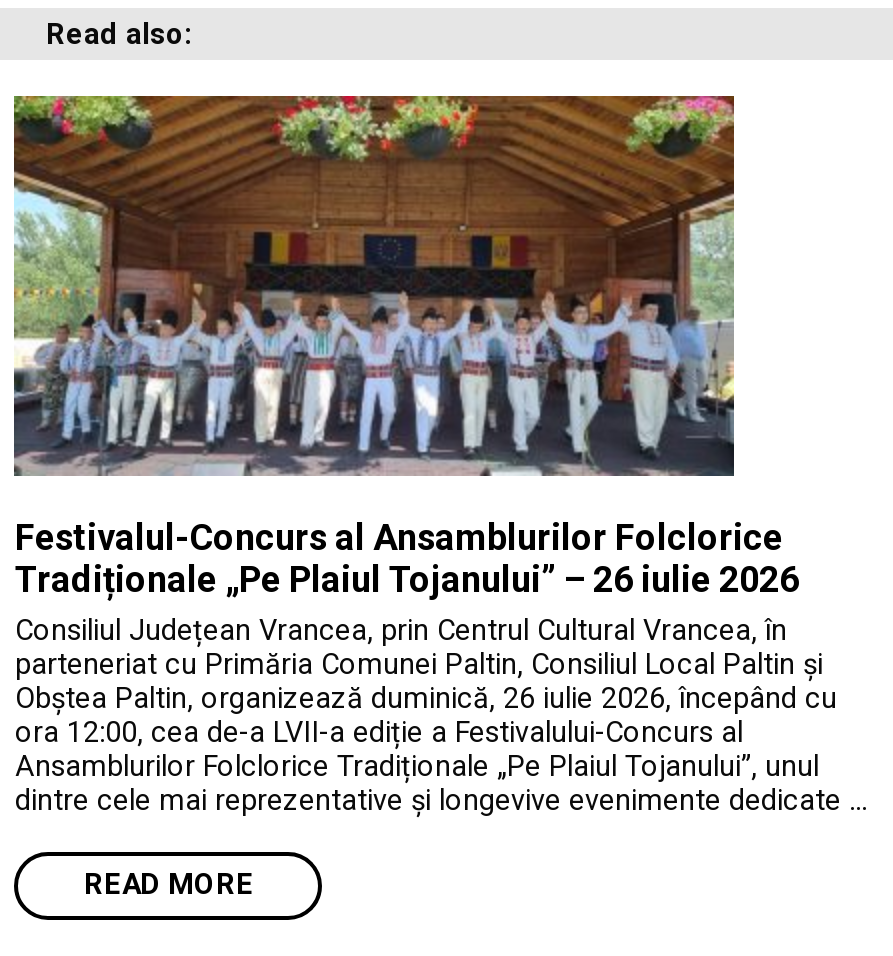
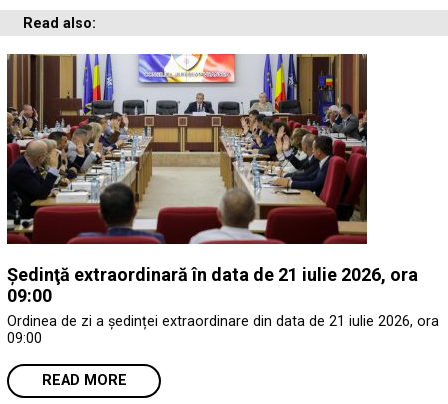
[12,94,736,478] [image] -> [6,53,367,188] [image]
[15,515,867,818] Festivalul-Concurs al Ansamblurilor Folclorice | Tradiționale „Pe Plaiul Tojanului” – 26 iulie 2026 | Consiliul Județean Vrancea, prin Centrul Cultural Vrancea, în | parteneriat cu Primăria Comunei Paltin, Consiliul Local Paltin și | Obștea Paltin, organizează duminică, 26 iulie 2026, începând cu | ora 12:00, cea de-a LVII-a ediție a Festivalului-Concurs al | Ansamblurilor Folclorice Tradiționale „Pe Plaiul Tojanului”, unul | dintre cele mai reprezentative și longevive evenimente dedicate … -> [7,264,439,347] Ședinţă extraordinară în data de 21 iulie 2026, ora | 09:00 | Ordinea de zi a ședinței extraordinare din data de 21 iulie 2026, ora | 09:00

